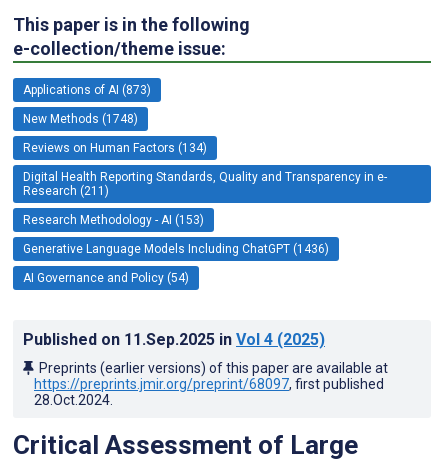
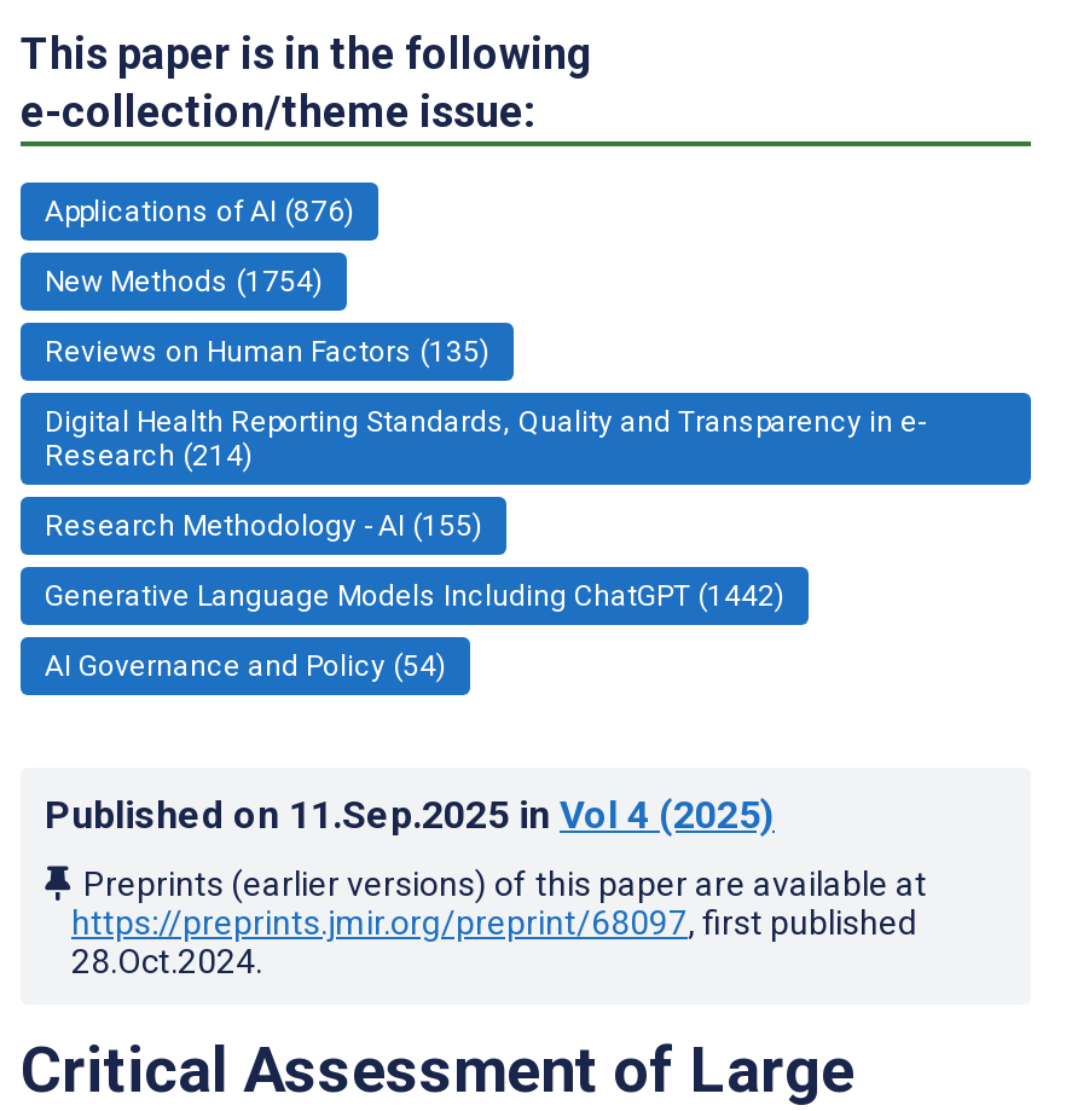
[23,83,151,97] Applications of AI (873) -> [45,194,354,228] Applications of AI (876)
[23,112,138,126] New Methods (1748) -> [45,265,323,298] New Methods (1754)
[23,141,207,155] Reviews on Human Factors (134) -> [45,335,489,368] Reviews on Human Factors (135)
[23,184,109,198] Research (211) -> [45,439,253,472] Research (214)
[23,213,204,227] Research Methodology - AI (153) -> [45,509,482,543] Research Methodology - AI (155)
[23,242,329,256] Generative Language Models Including ChatGPT (1436) -> [45,579,784,613] Generative Language Models Including ChatGPT (1442)

